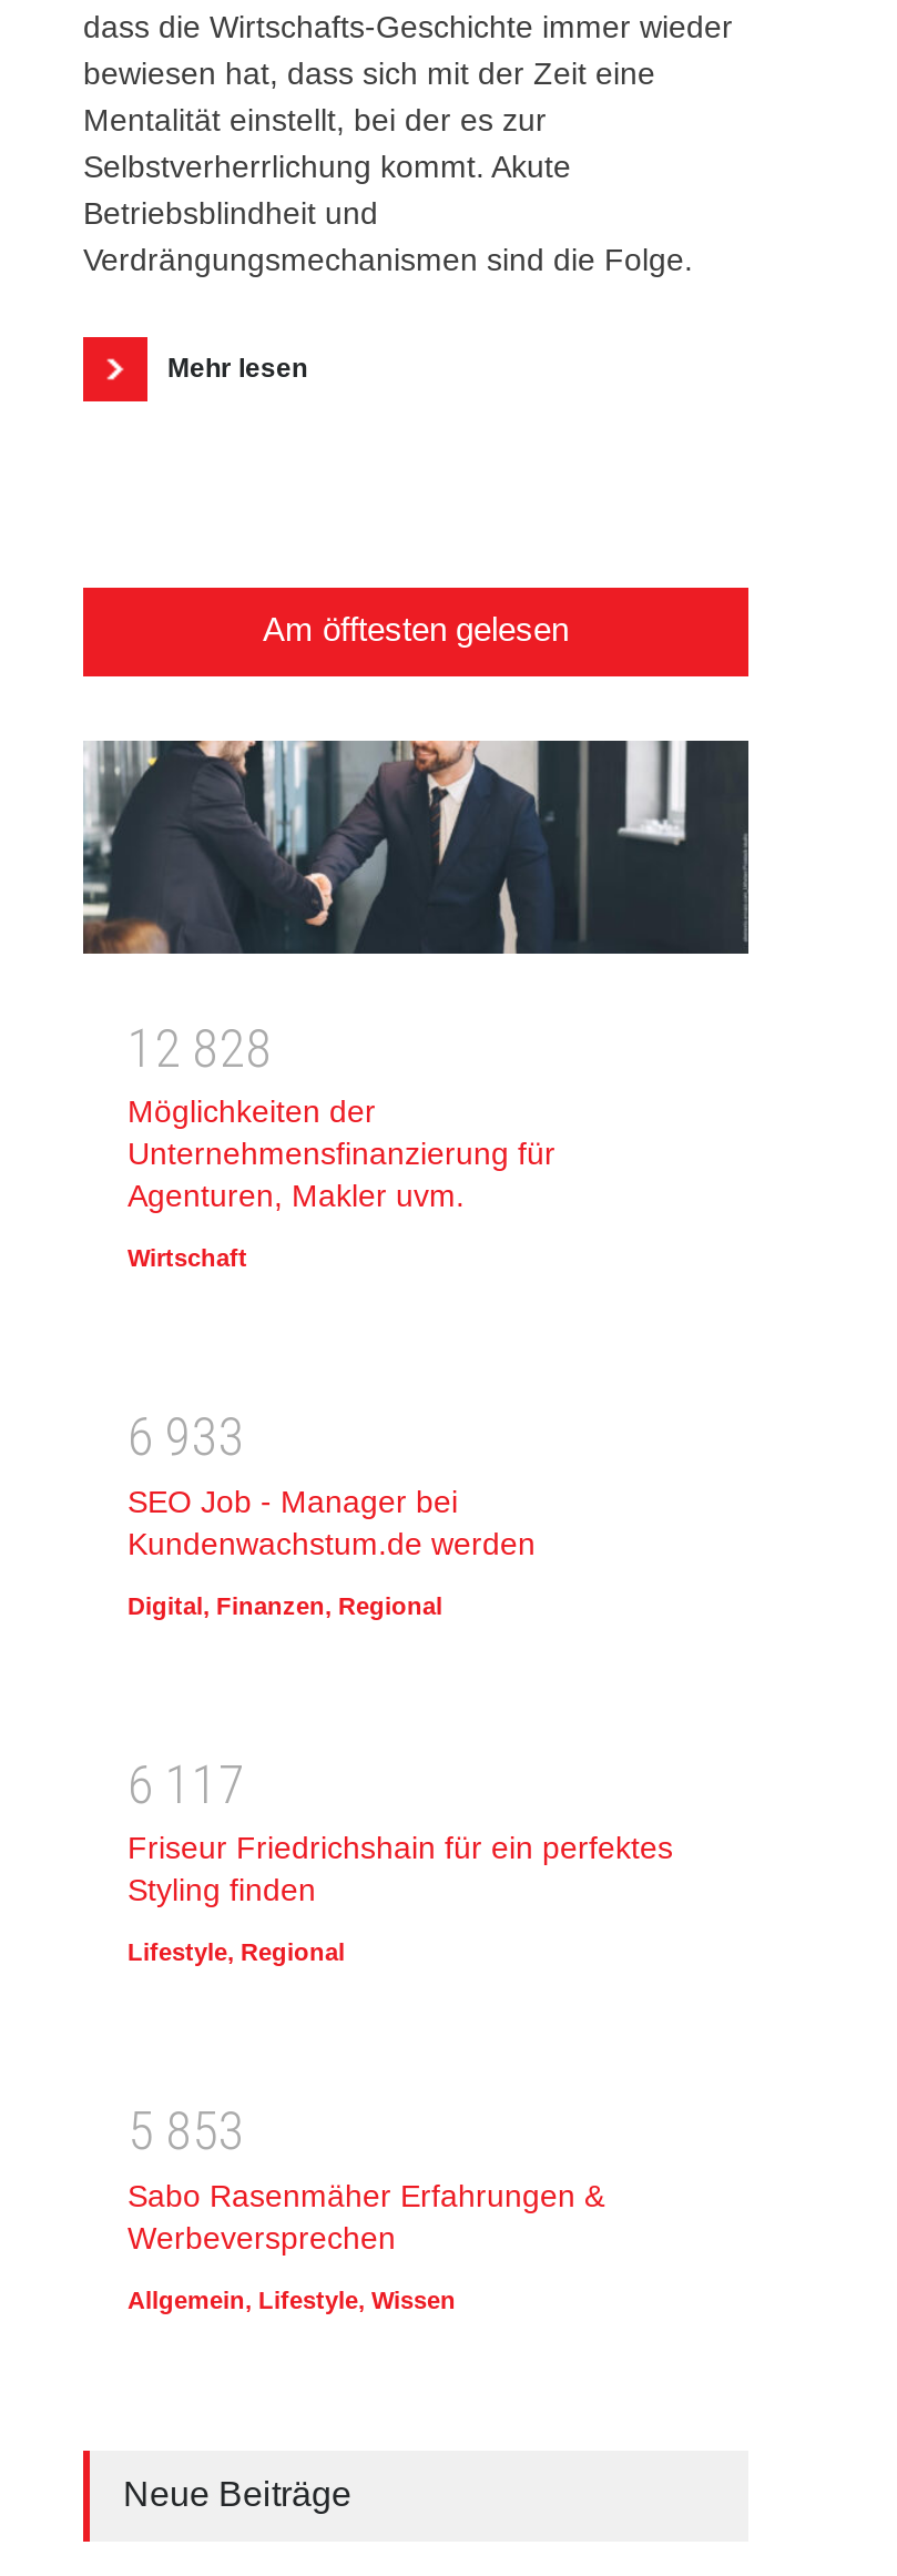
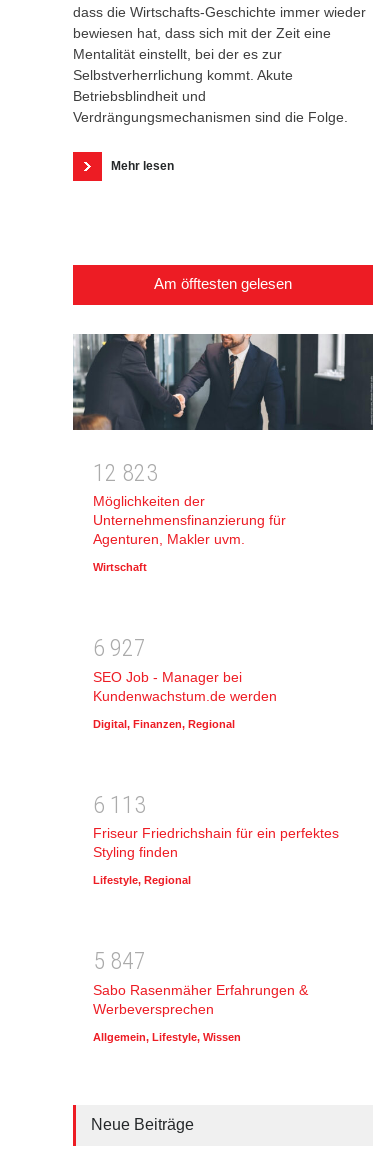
[128,1018,272,1080] 1 2 828 -> [93,459,158,487] 1 2 823
[128,1407,245,1469] 6 933 -> [93,634,146,662] 6 927
[128,1754,245,1816] 6 1 1 7 -> [93,791,146,819] 6 1 1 3
[128,2101,245,2163] 5 853 -> [93,947,146,975] 5 847

